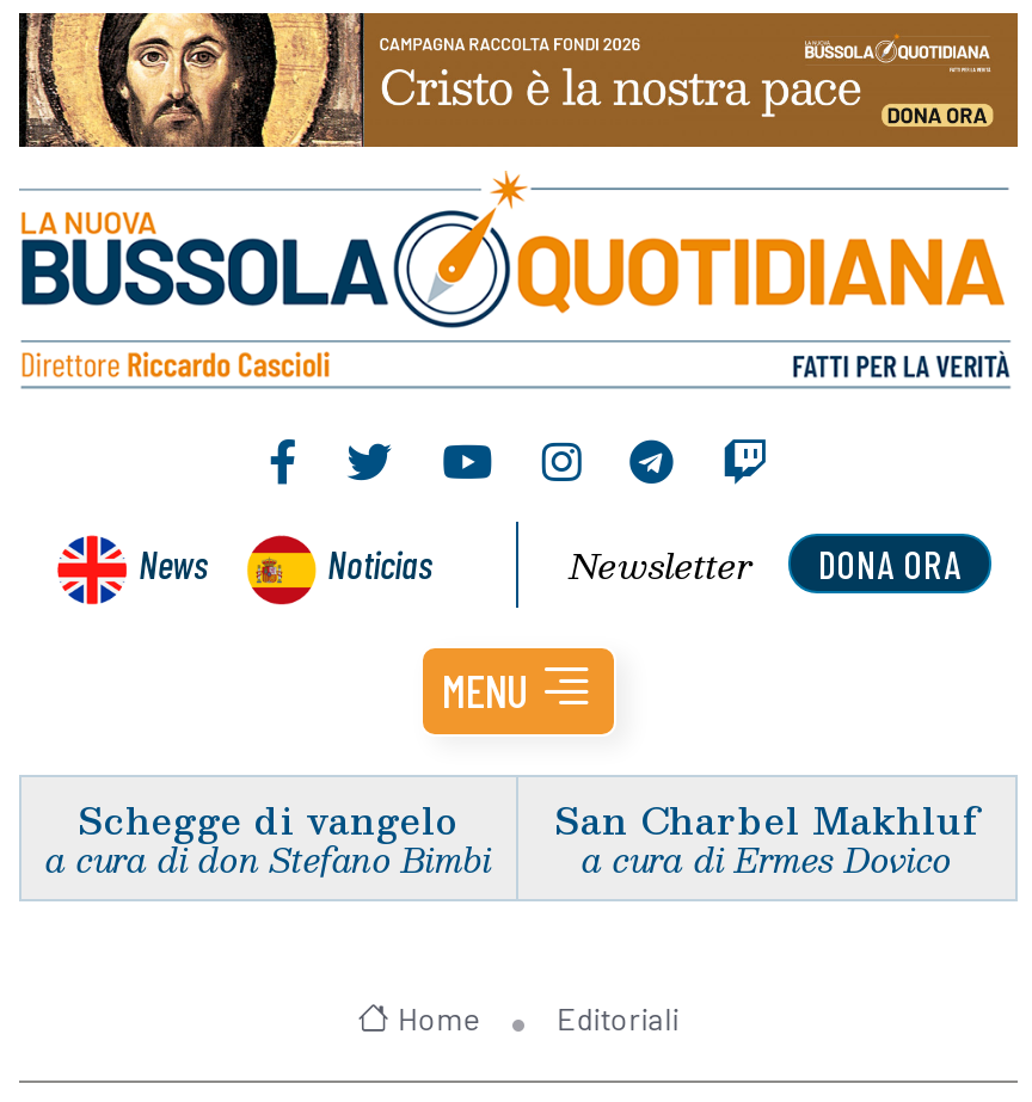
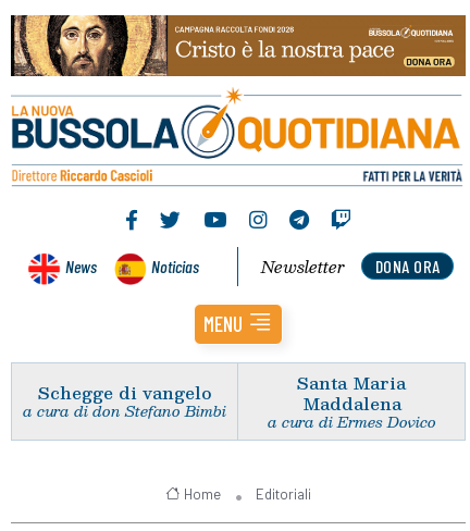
[554,788,979,848] San Charbel Makhluf -> [297,368,406,416] Santa Maria | Maddalena

